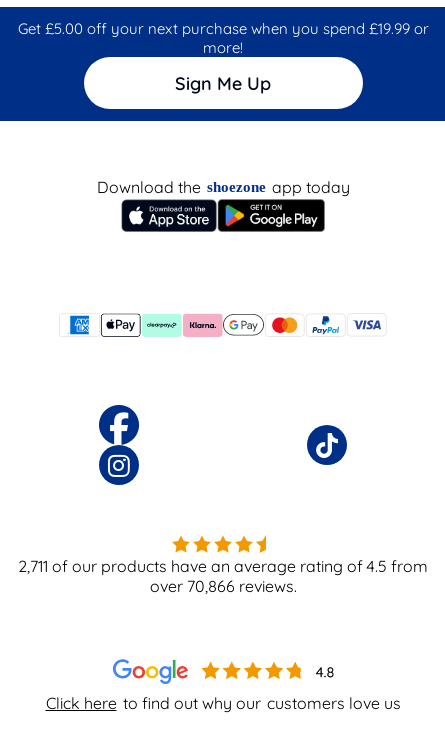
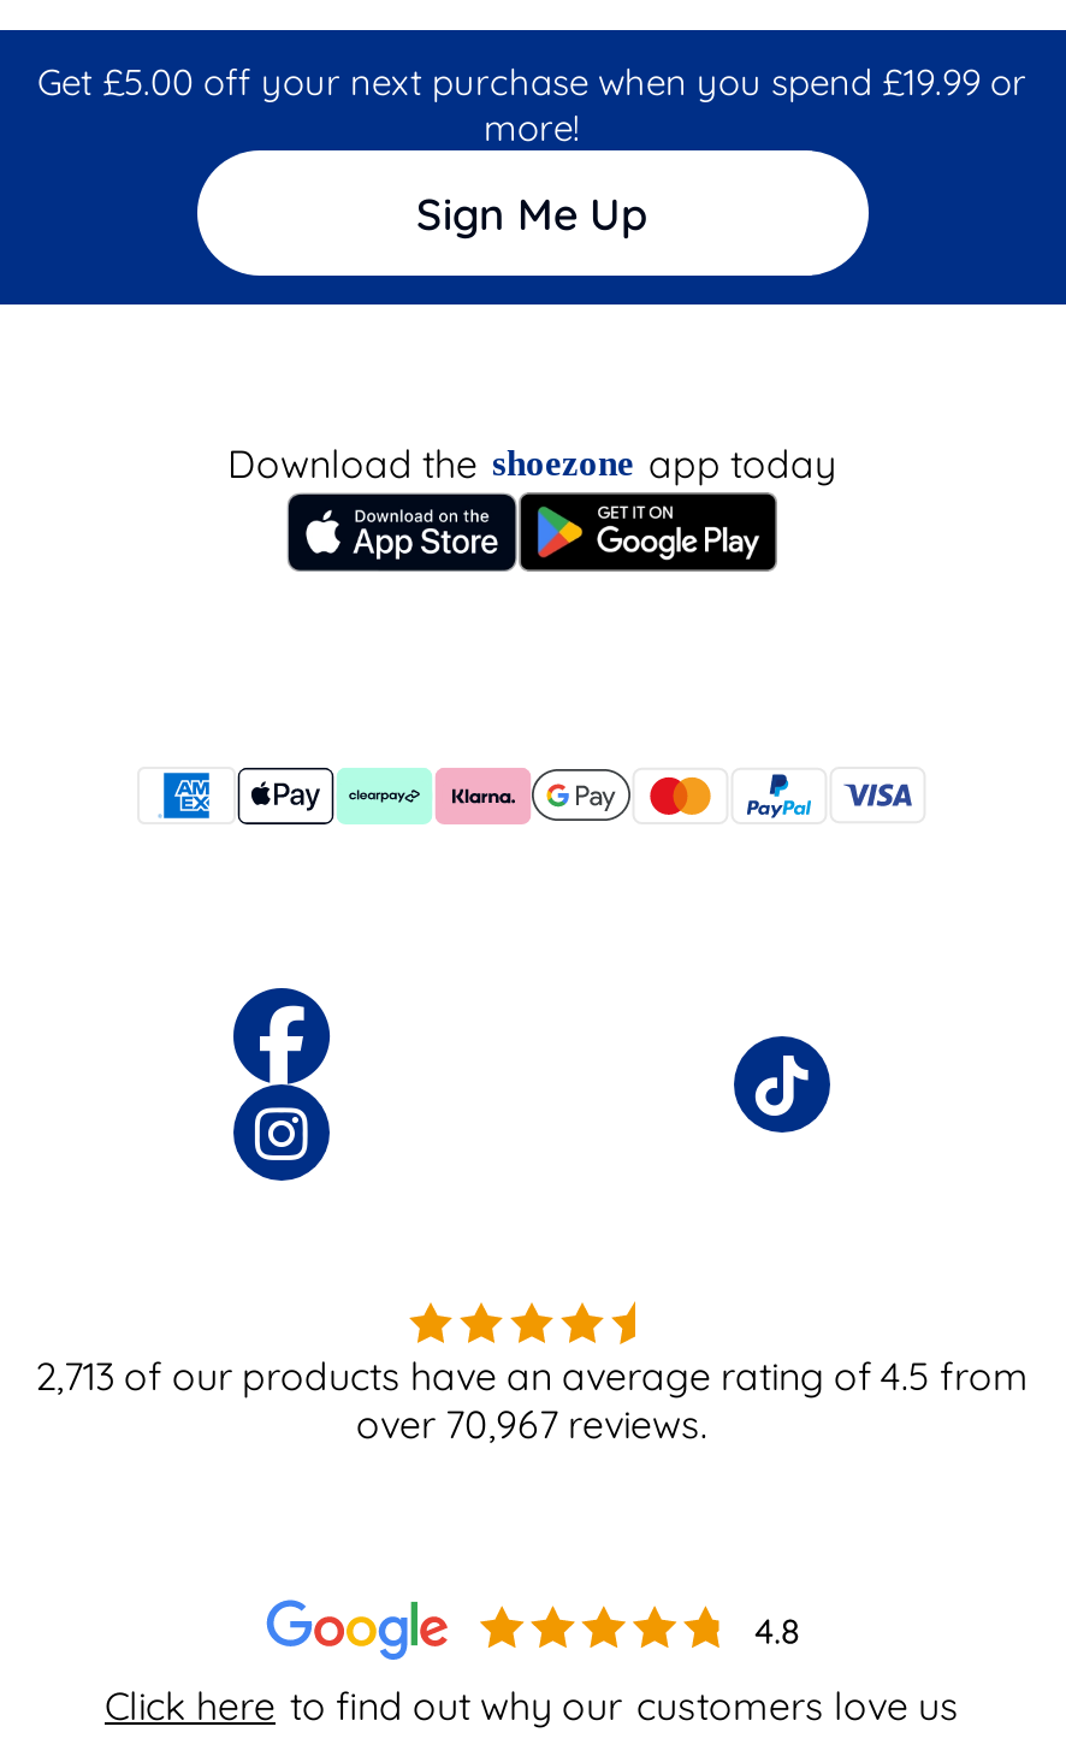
[18,555,428,575] 2,711 of our products have an average rating of 4.5 from -> [35,1350,1029,1399] 2,713 of our products have an average rating of 4.5 from
[149,575,296,595] over 70,866 reviews. -> [356,1399,707,1447] over 70,967 reviews.

